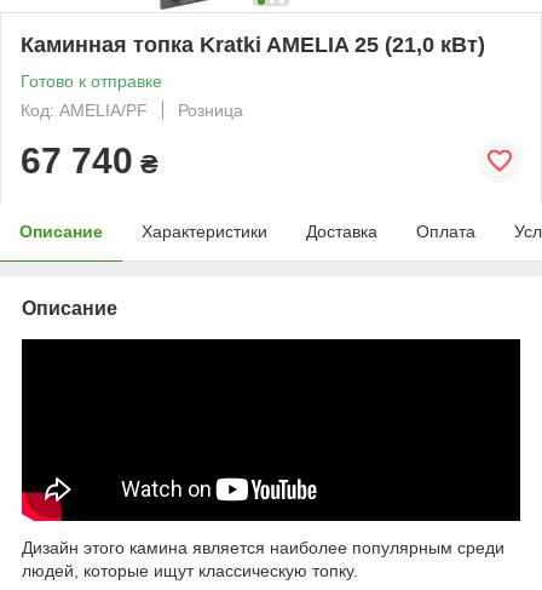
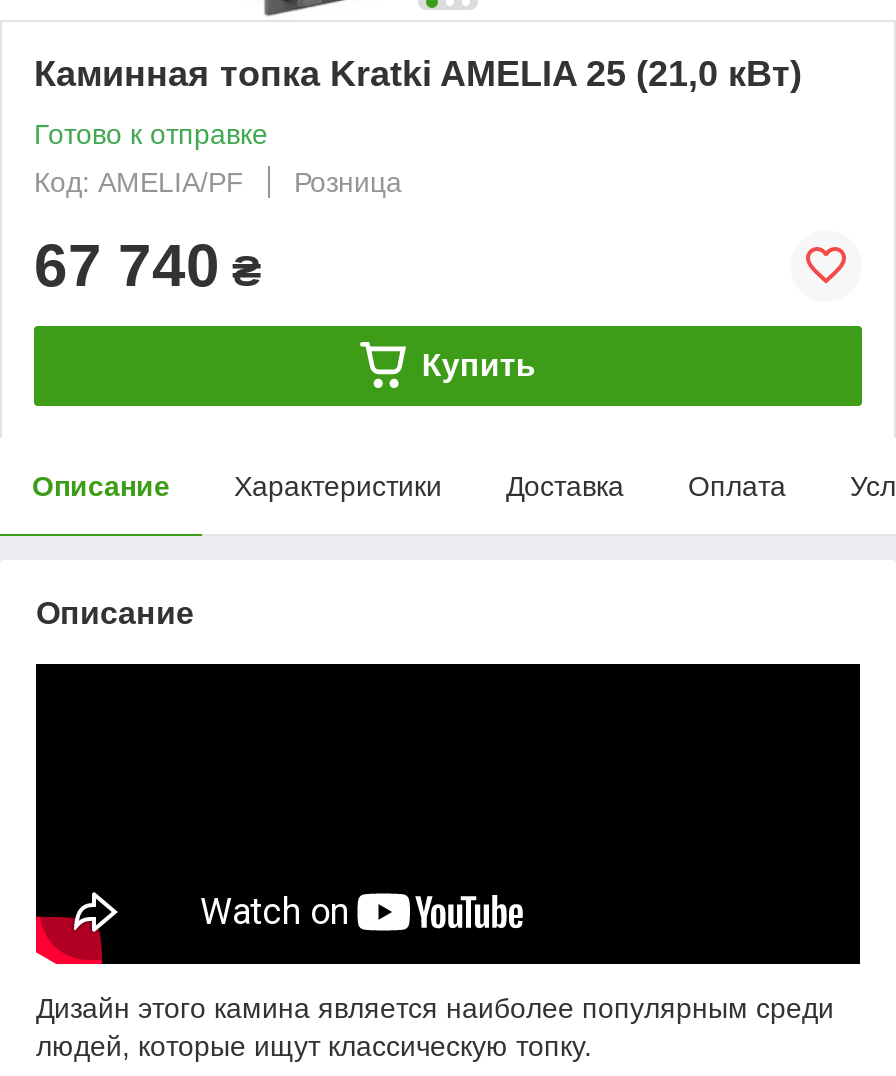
none -> [422,348,536,382] Купить

